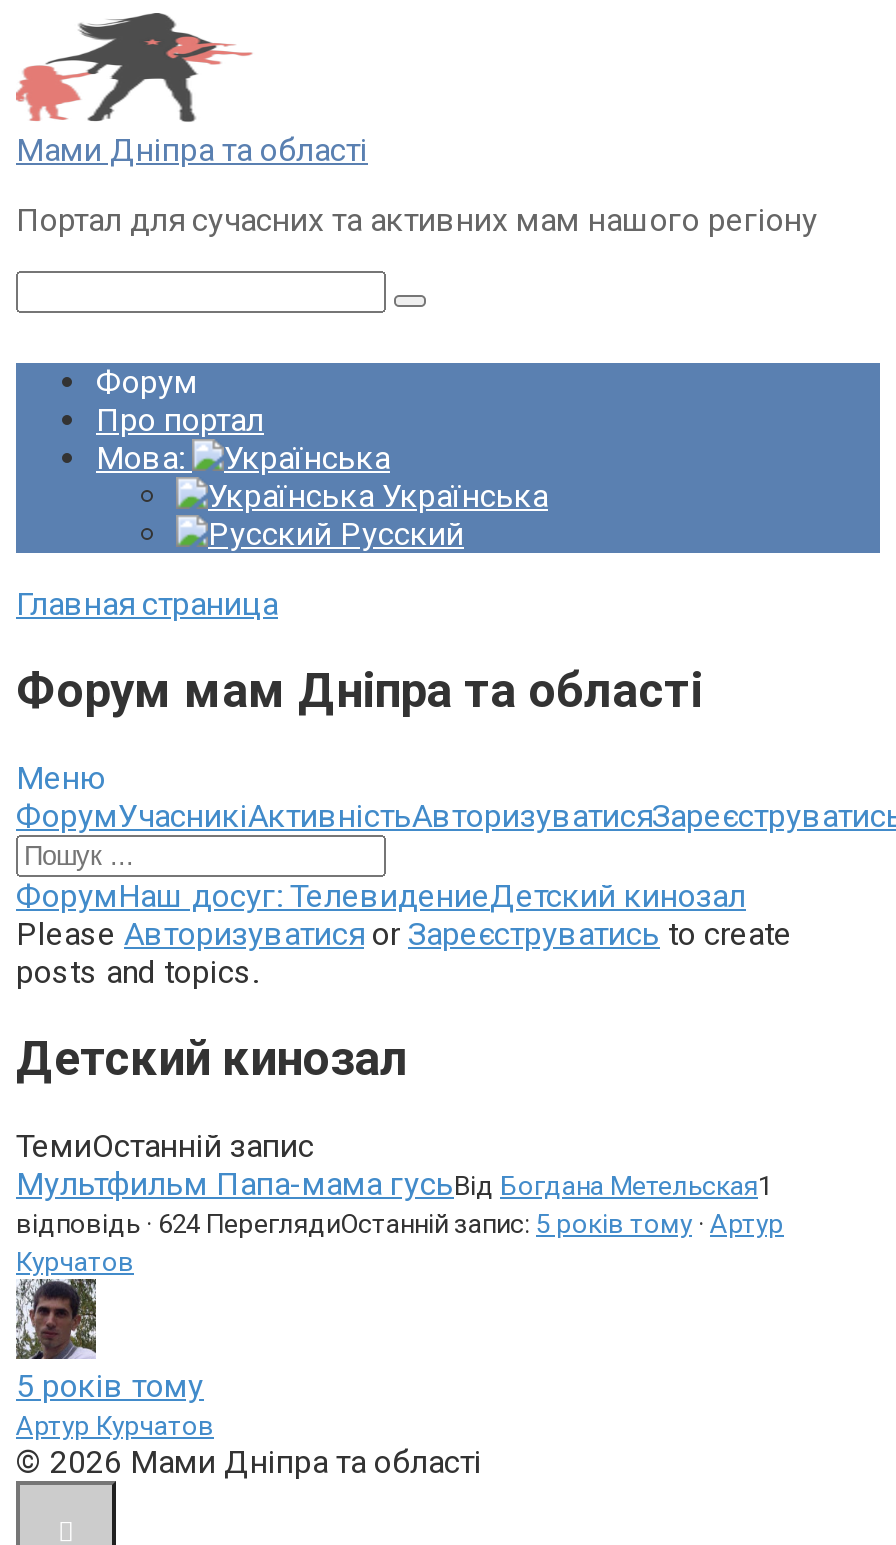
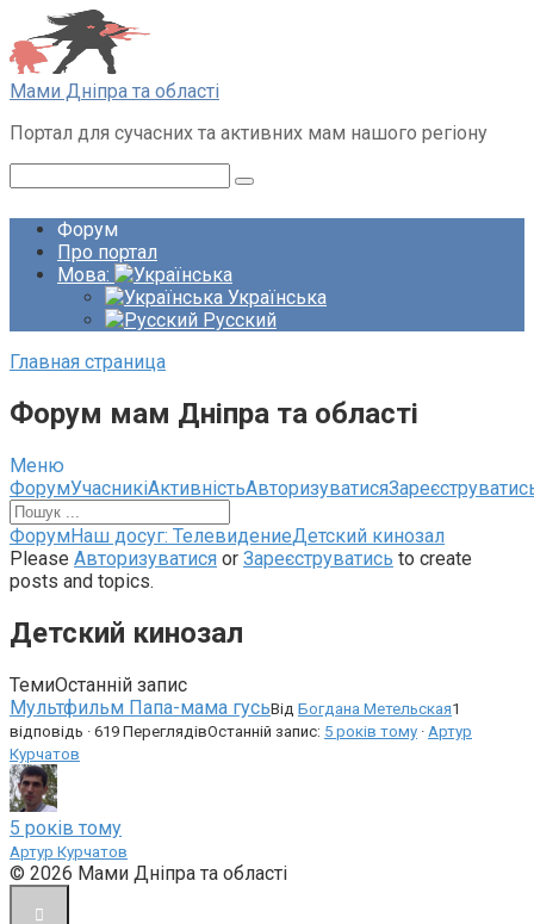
[16,1208,784,1238] відповідь · 624 ПереглядиОстанній запис: 5 років тому · Артур -> [10,722,472,740] відповідь · 619 ПереглядівОстанній запис: 5 років тому · Артур

